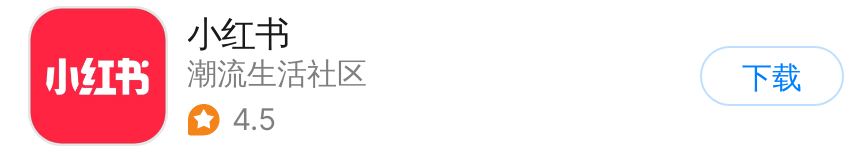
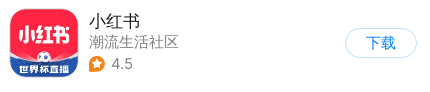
[28,43,168,145] [image] -> [9,24,79,78] [image]

